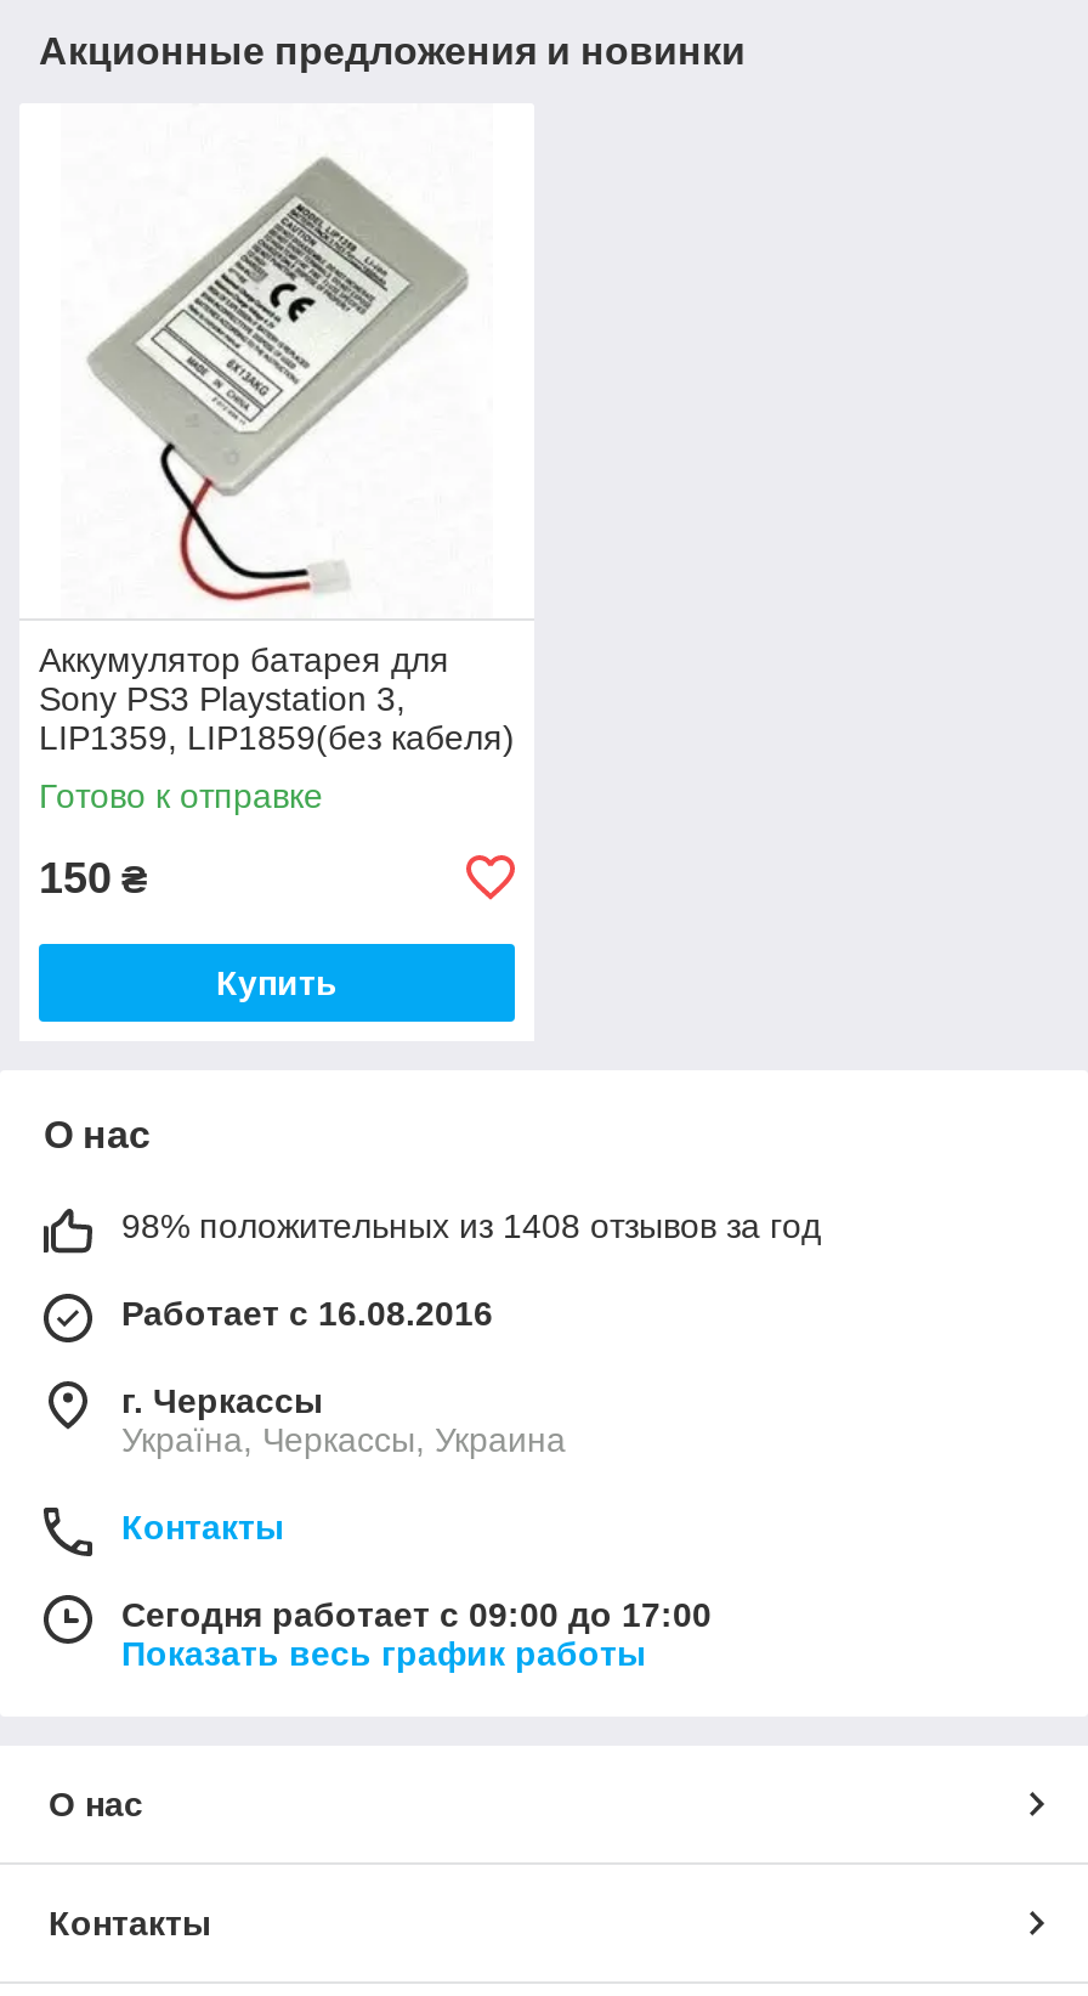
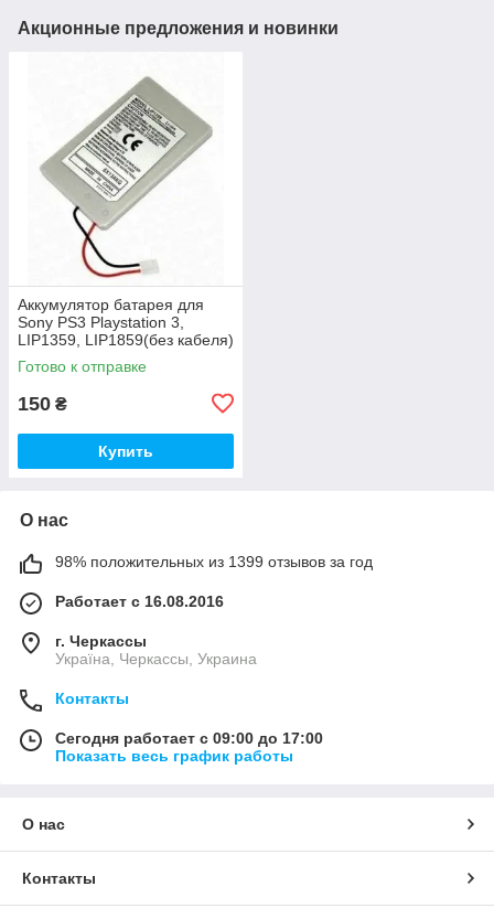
[121,1206,821,1245] 98% положительных из 1408 отзывов за год -> [55,553,373,570] 98% положительных из 1399 отзывов за год

